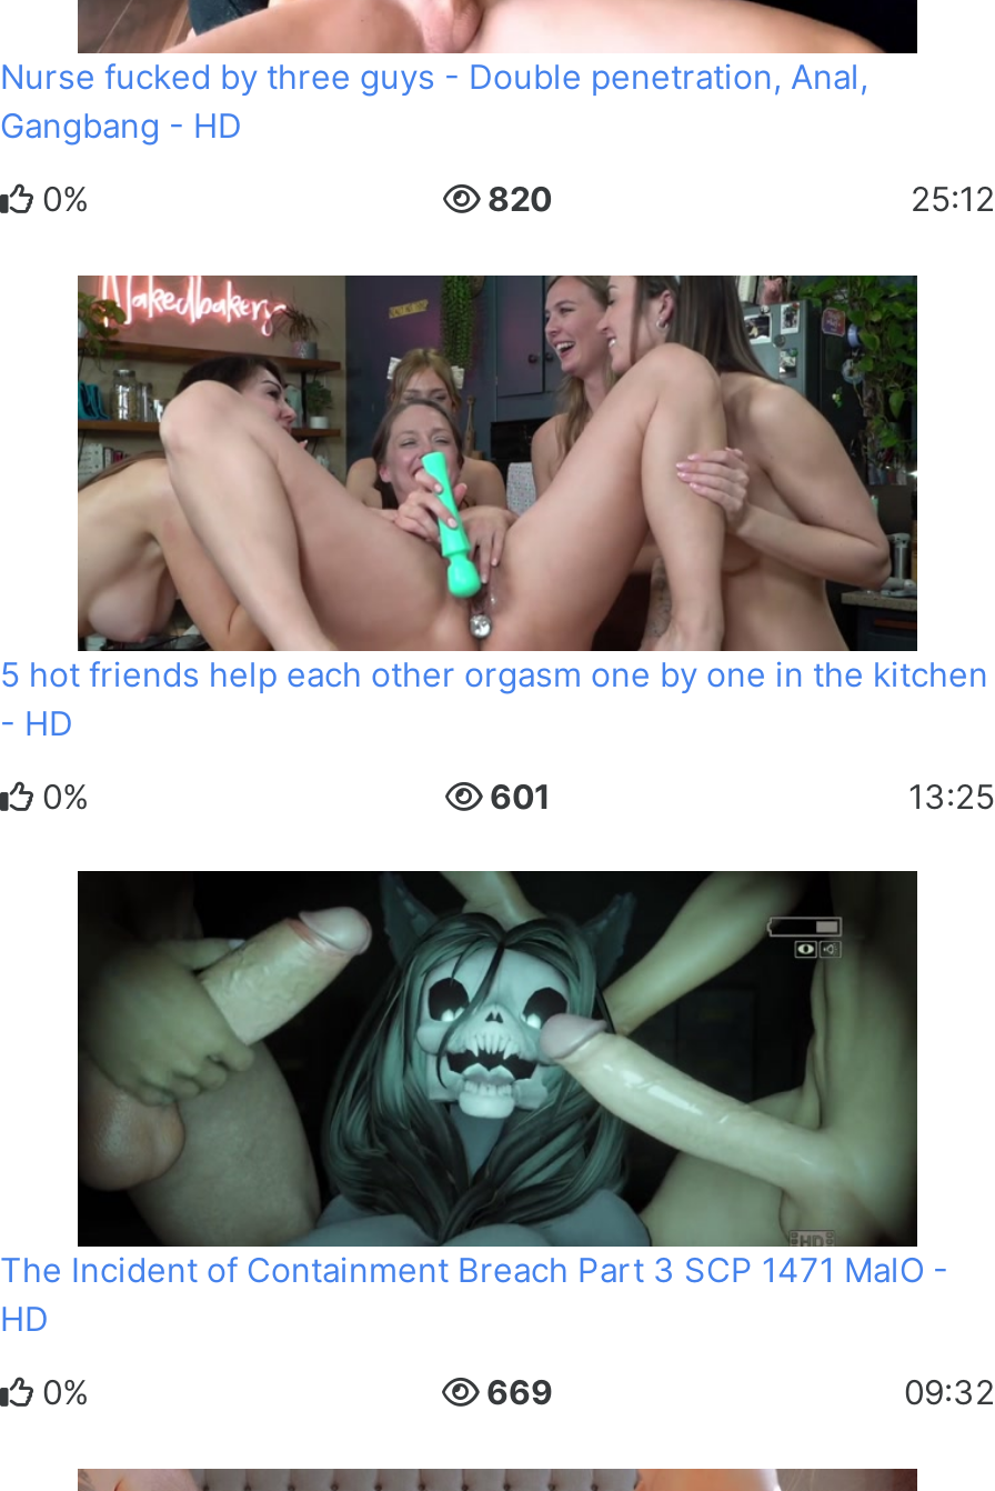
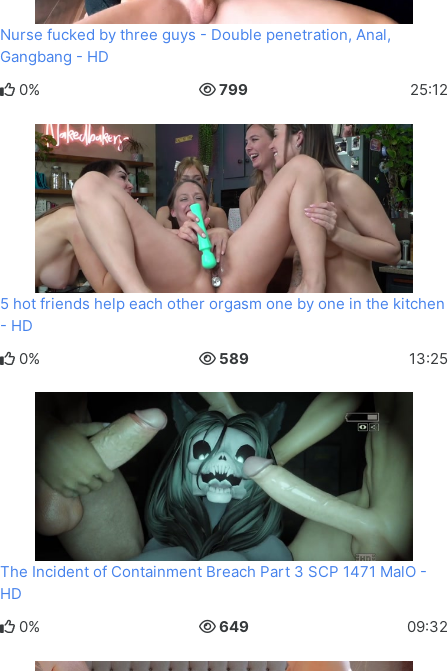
[481,178,552,220] 820 -> [216,80,248,99] 799
[483,775,550,817] 601 -> [216,349,249,368] 589
[480,1371,553,1414] 669 -> [216,617,249,636] 649

